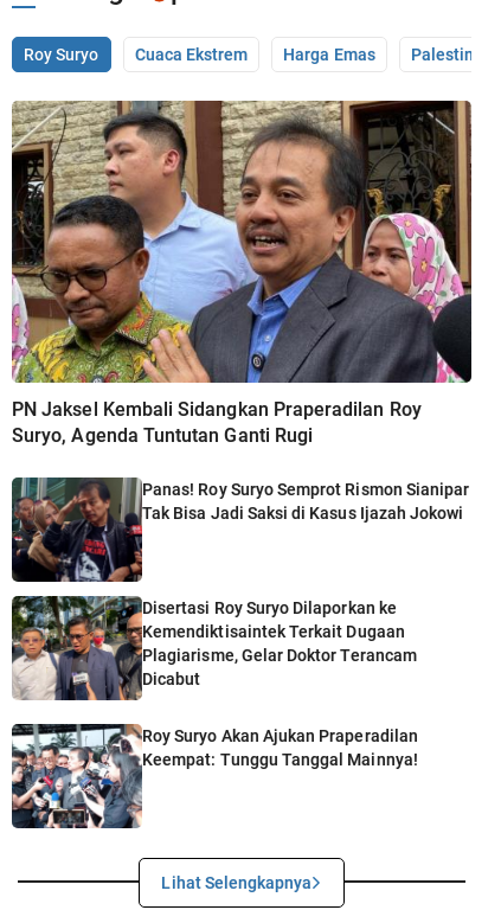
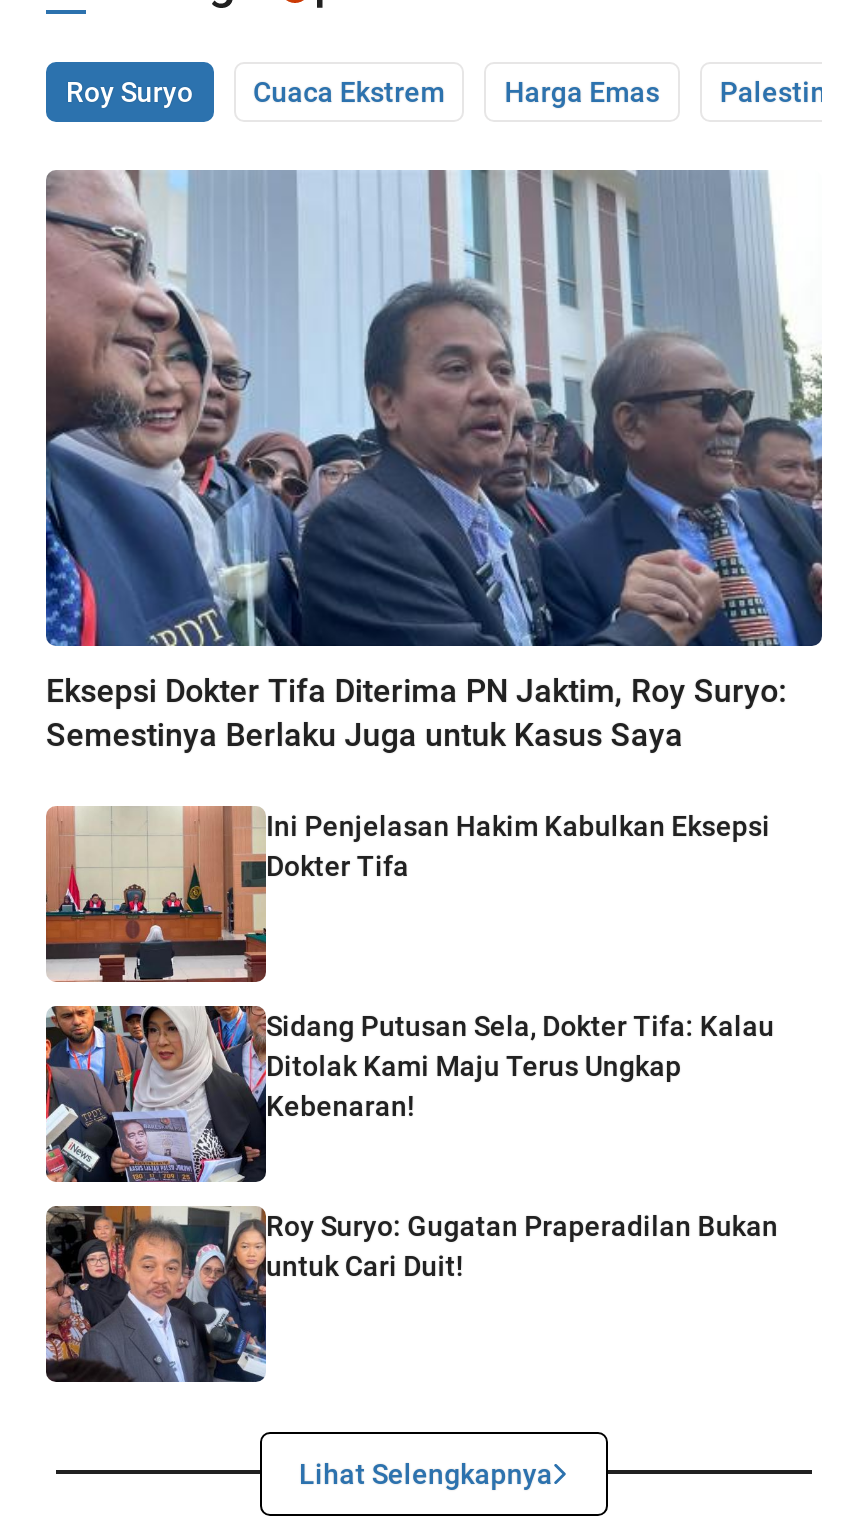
[11,100,473,447] [image] | PN Jaksel Kembali Sidangkan Praperadilan Roy | Suryo, Agenda Tuntutan Ganti Rugi -> [44,168,824,755] [image] | Eksepsi Dokter Tifa Diterima PN Jaktim, Roy Suryo: | Semestinya Berlaku Juga untuk Kasus Saya
[11,476,469,582] [image] | Panas! Roy Suryo Semprot Rismon Sianipar | Tak Bisa Jadi Saksi di Kasus Ijazah Jokowi -> [44,804,770,984] [image] | Ini Penjelasan Hakim Kabulkan Eksepsi | Dokter Tifa
[11,595,417,701] [image] | Disertasi Roy Suryo Dilaporkan ke | Kemendiktisaintek Terkait Dugaan | Plagiarisme, Gelar Doktor Terancam | Dicabut -> [44,1004,774,1184] [image] | Sidang Putusan Sela, Dokter Tifa: Kalau | Ditolak Kami Maju Terus Ungkap | Kebenaran!
[11,723,418,829] [image] | Roy Suryo Akan Ajukan Praperadilan | Keempat: Tunggu Tanggal Mainnya! -> [44,1204,778,1384] [image] | Roy Suryo: Gugatan Praperadilan Bukan | untuk Cari Duit!

